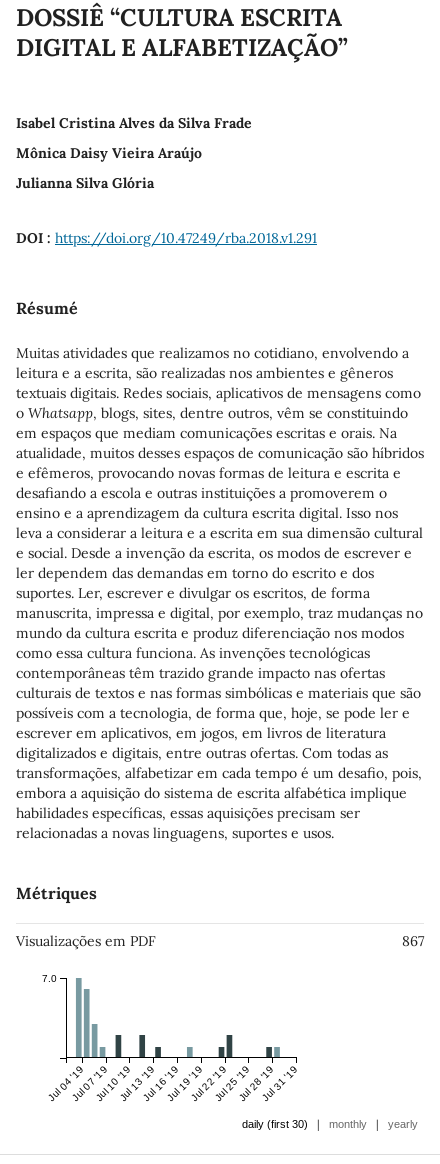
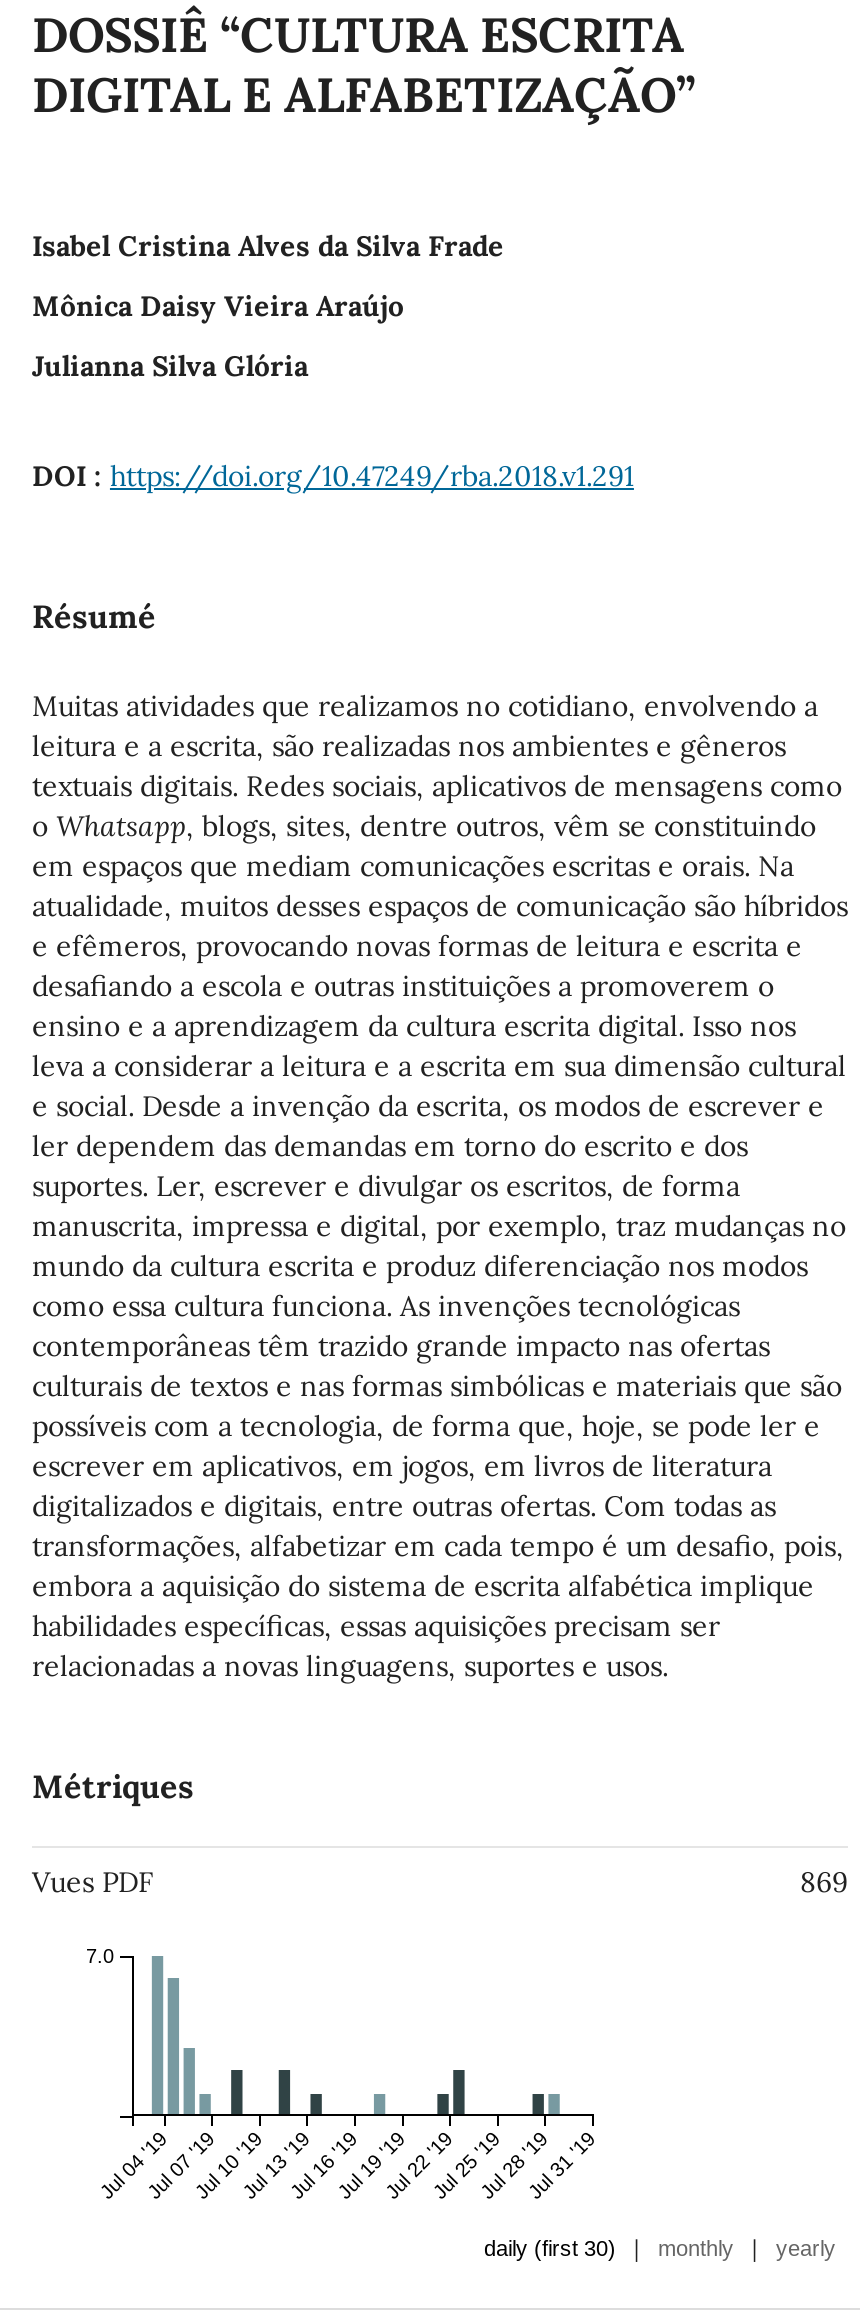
[16,932,424,950] Visualizações em PDF | 867 -> [32,1864,848,1900] Vues PDF | 869

